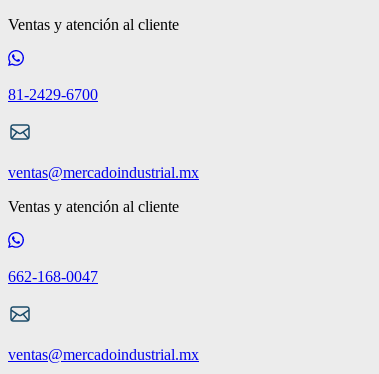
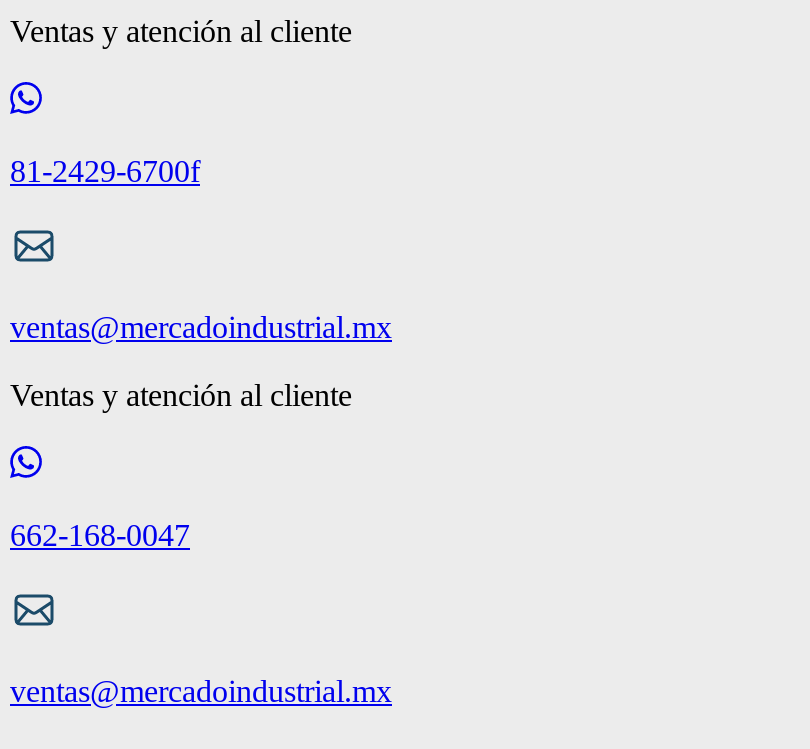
[8,86,98,103] 81-2429-6700 -> [10,154,200,188] 81-2429-6700f

